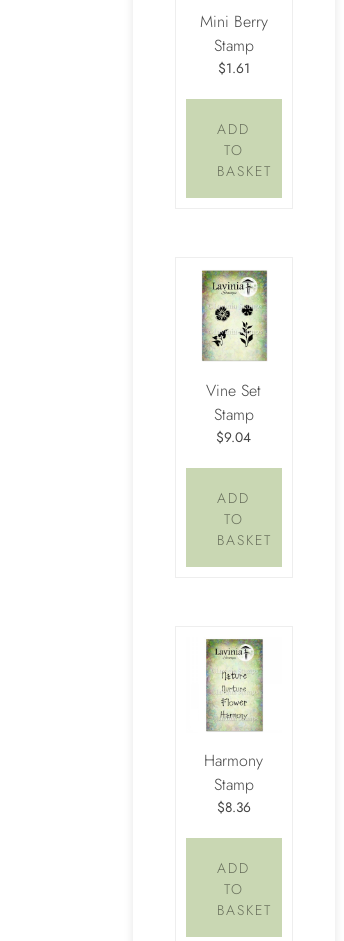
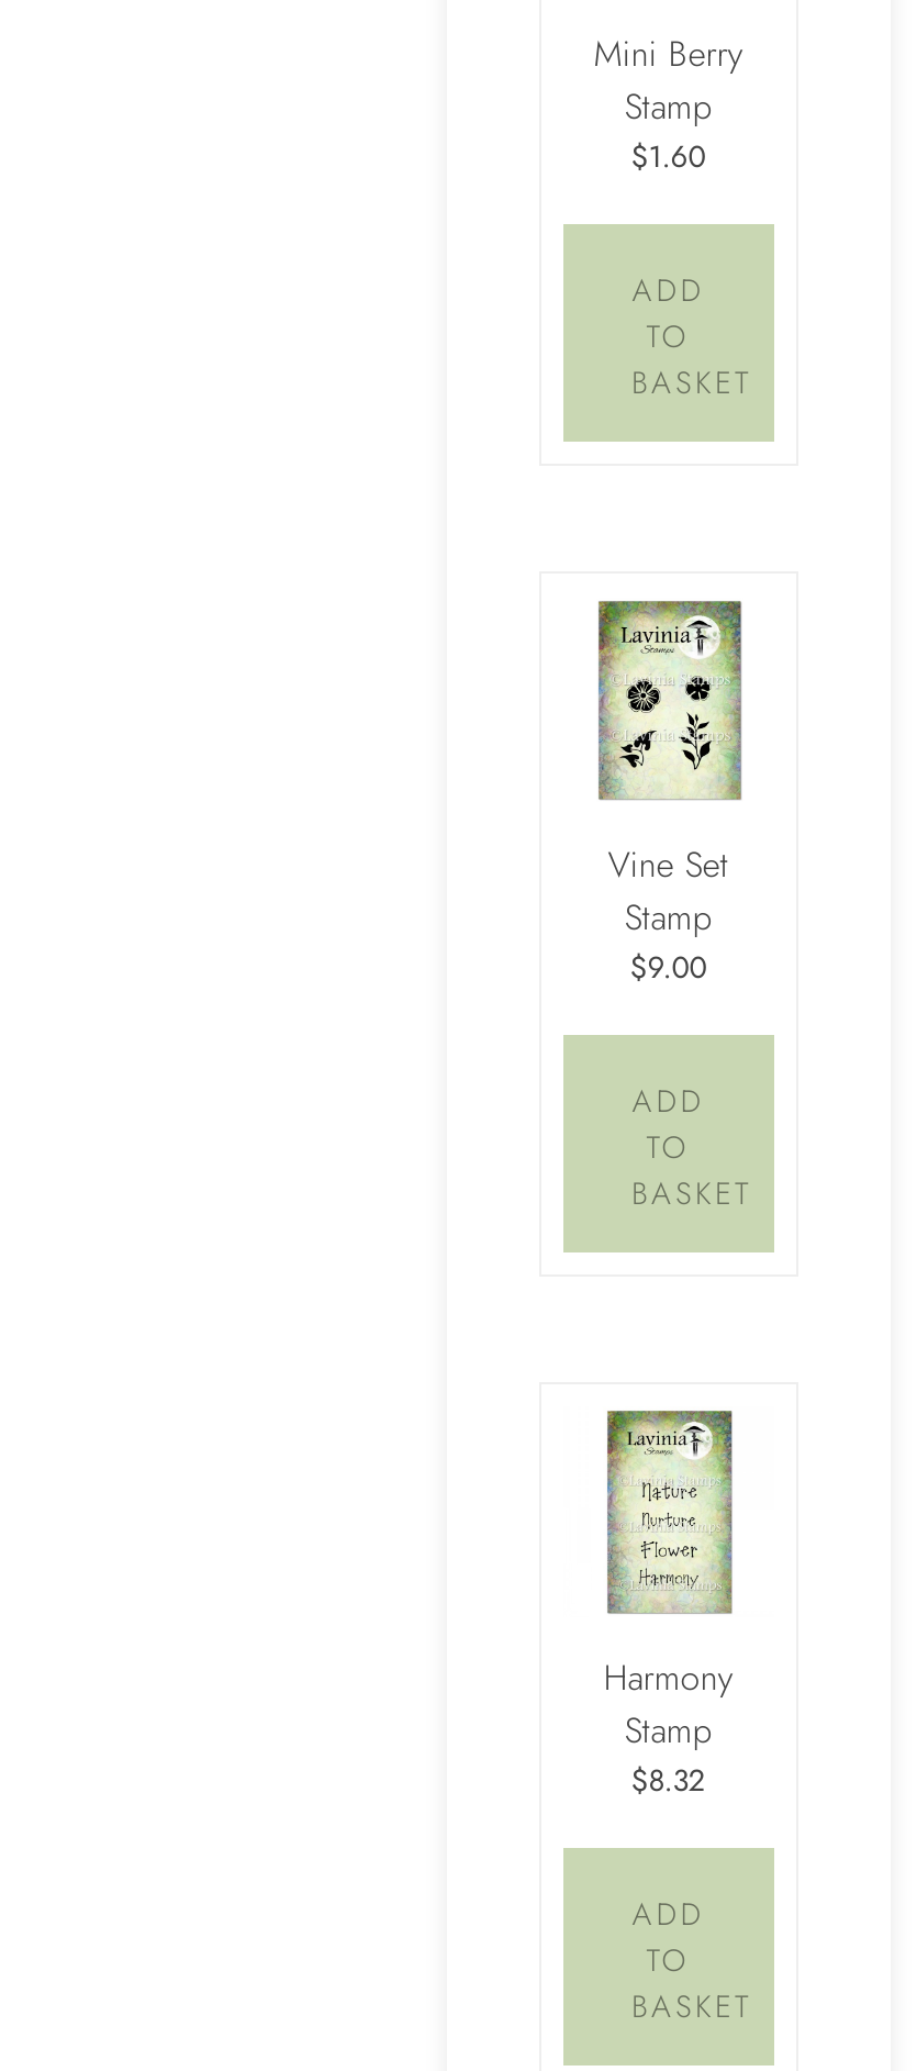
[218,58,250,78] $1.61 -> [631,134,706,178] $1.60
[216,427,251,447] $9.04 -> [630,946,707,990] $9.00
[217,797,251,817] $8.36 -> [631,1757,706,1801] $8.32

